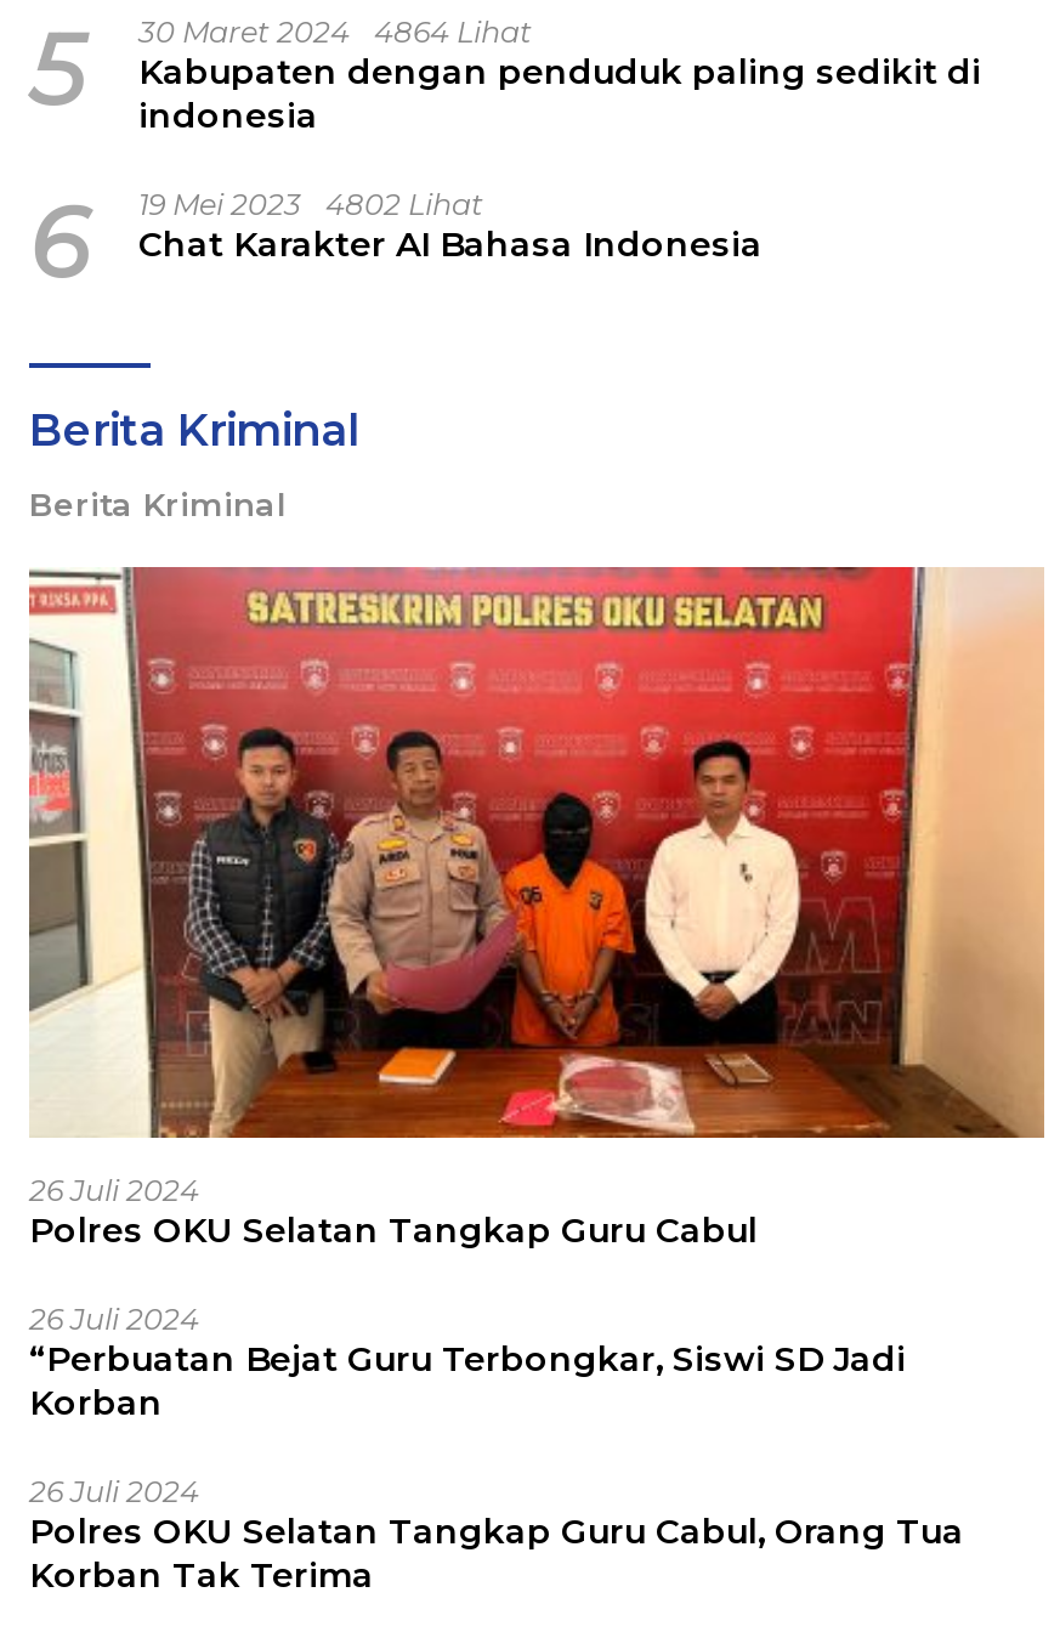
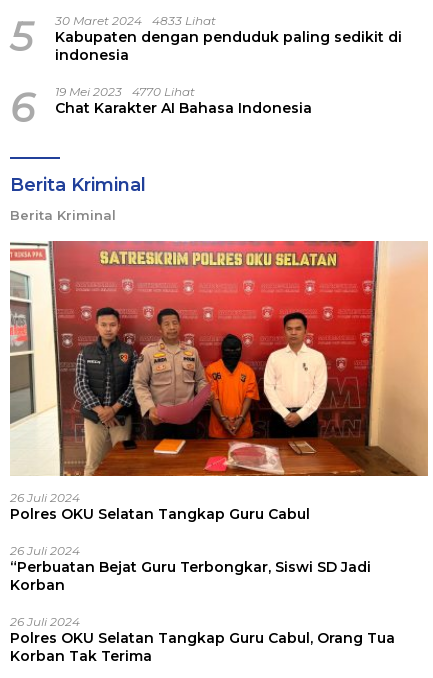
[29,11,981,137] 5 30 Maret 2024 Kabupaten dengan penduduk paling sedikit di indonesia 4864 Lihat -> [10,12,402,64] 5 30 Maret 2024 Kabupaten dengan penduduk paling sedikit di indonesia 4833 Lihat
[29,184,763,303] 6 19 Mei 2023 Chat Karakter AI Bahasa Indonesia 4802 Lihat -> [10,83,312,132] 6 19 Mei 2023 Chat Karakter AI Bahasa Indonesia 4770 Lihat

